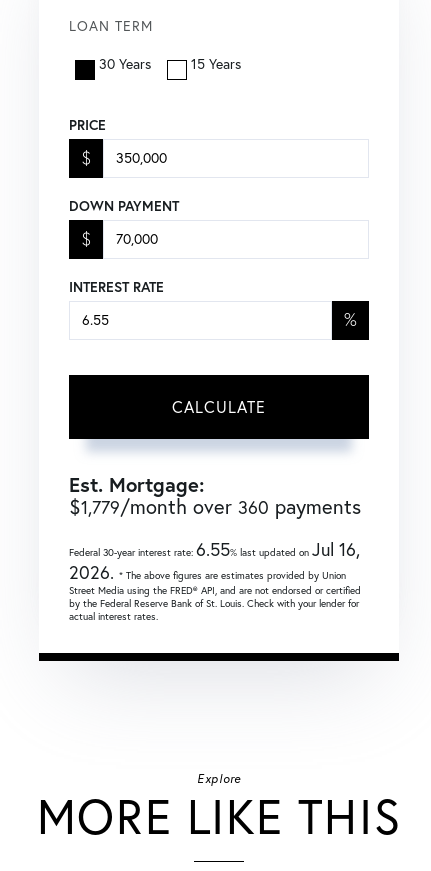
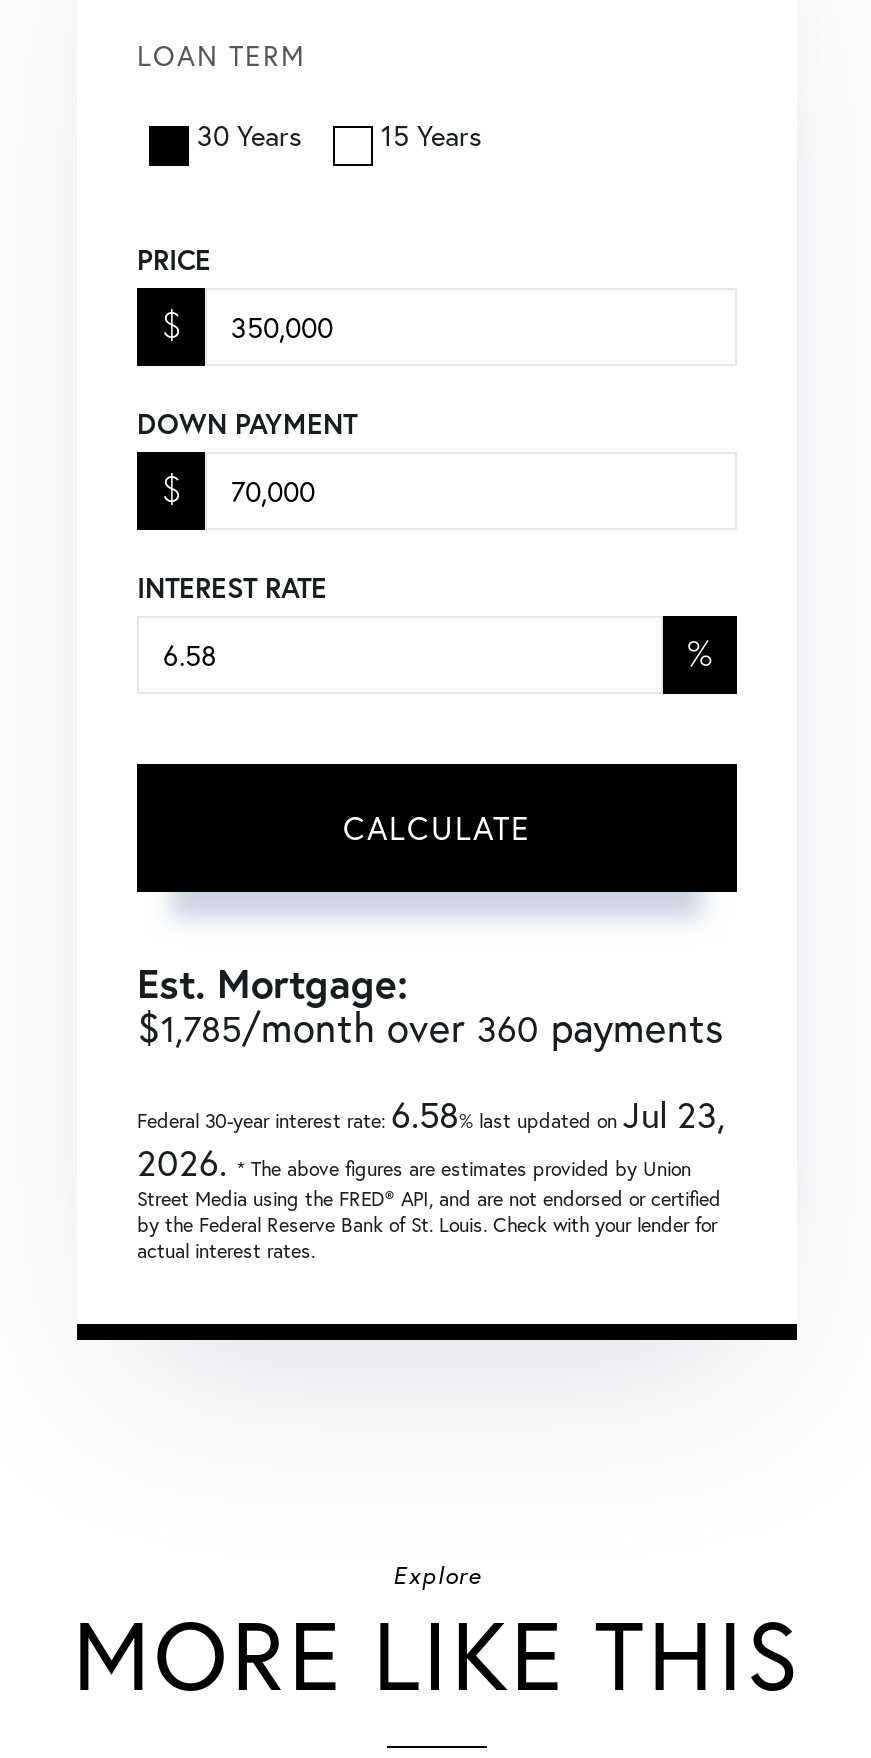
[69,494,361,519] $1,779/month over 360 payments -> [137,1000,723,1054] $1,785/month over 360 payments
[69,538,360,561] Federal 30-year interest rate:6.55% last updated onJul 16, -> [137,1090,725,1138] Federal 30-year interest rate:6.58% last updated onJul 23,

